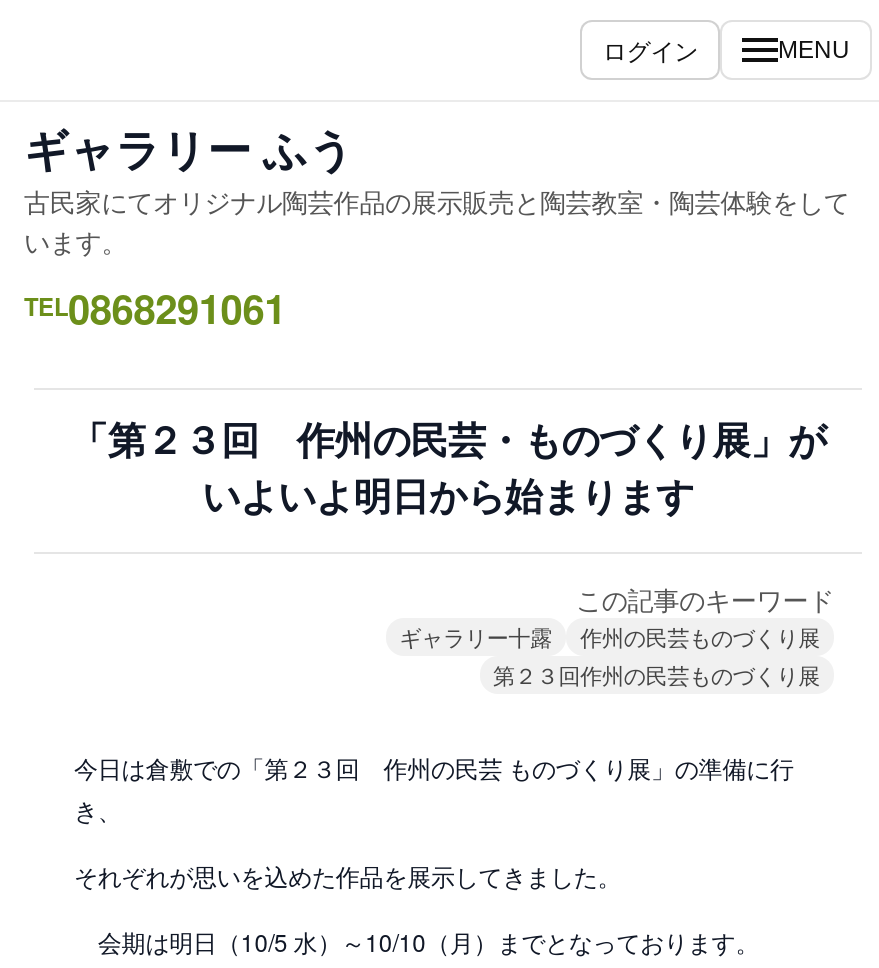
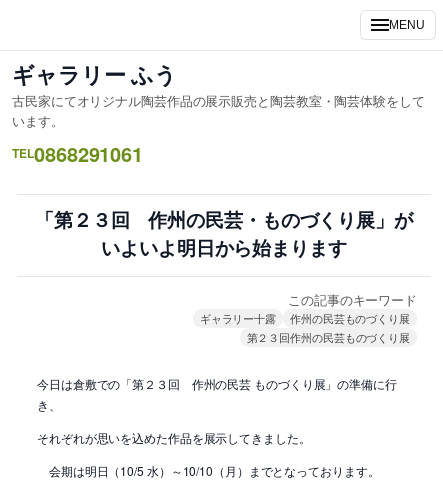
[603,32,698,66] ログイン -> none

